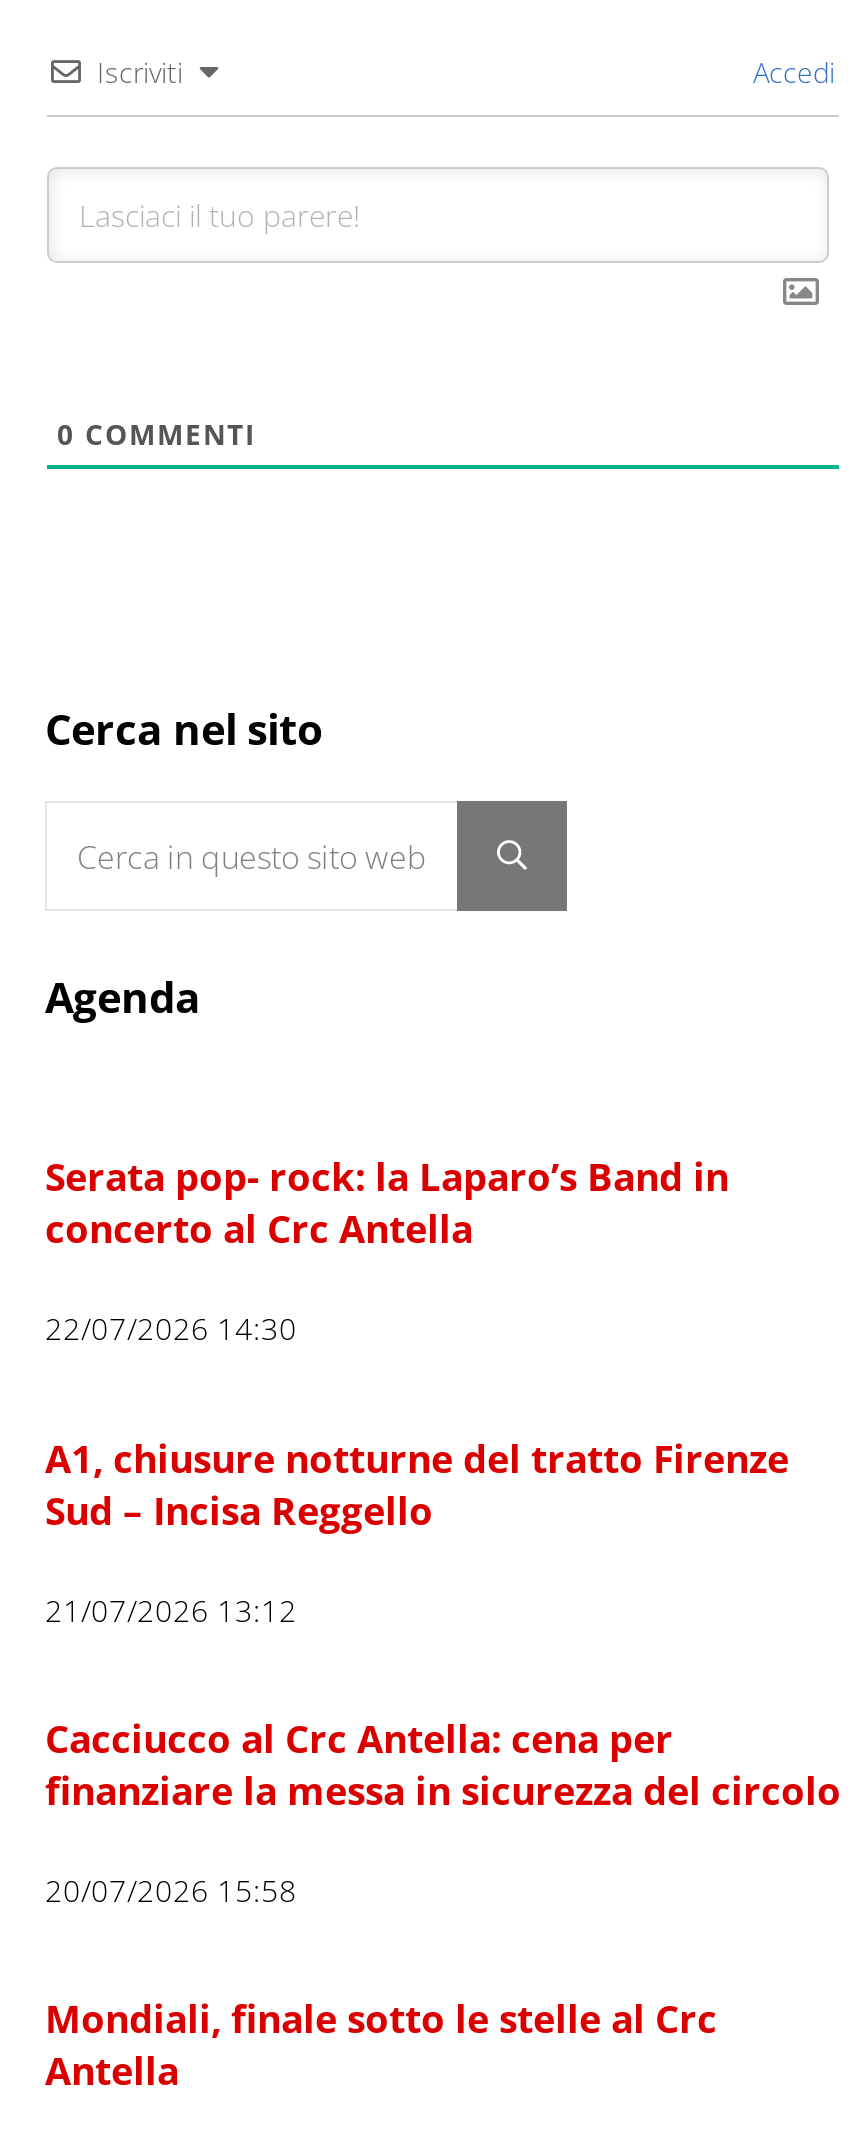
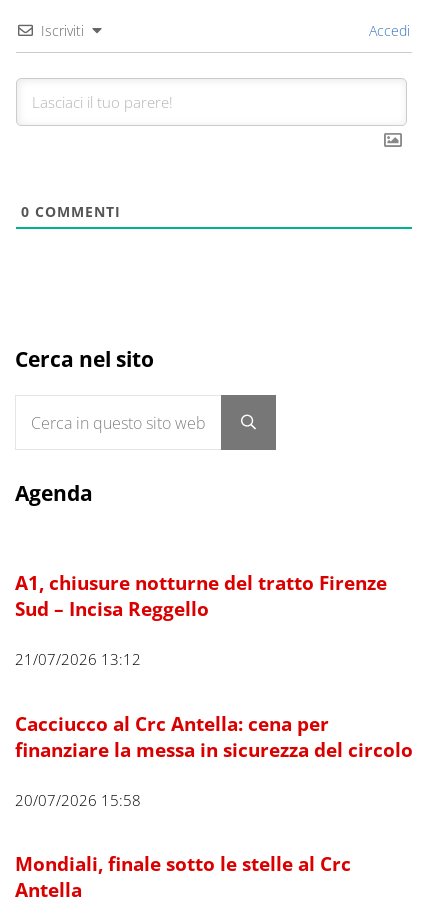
[45,1151,729,1348] Serata pop- rock: la Laparo’s Band in | concerto al Crc Antella | 22/07/2026 14:30 -> none

